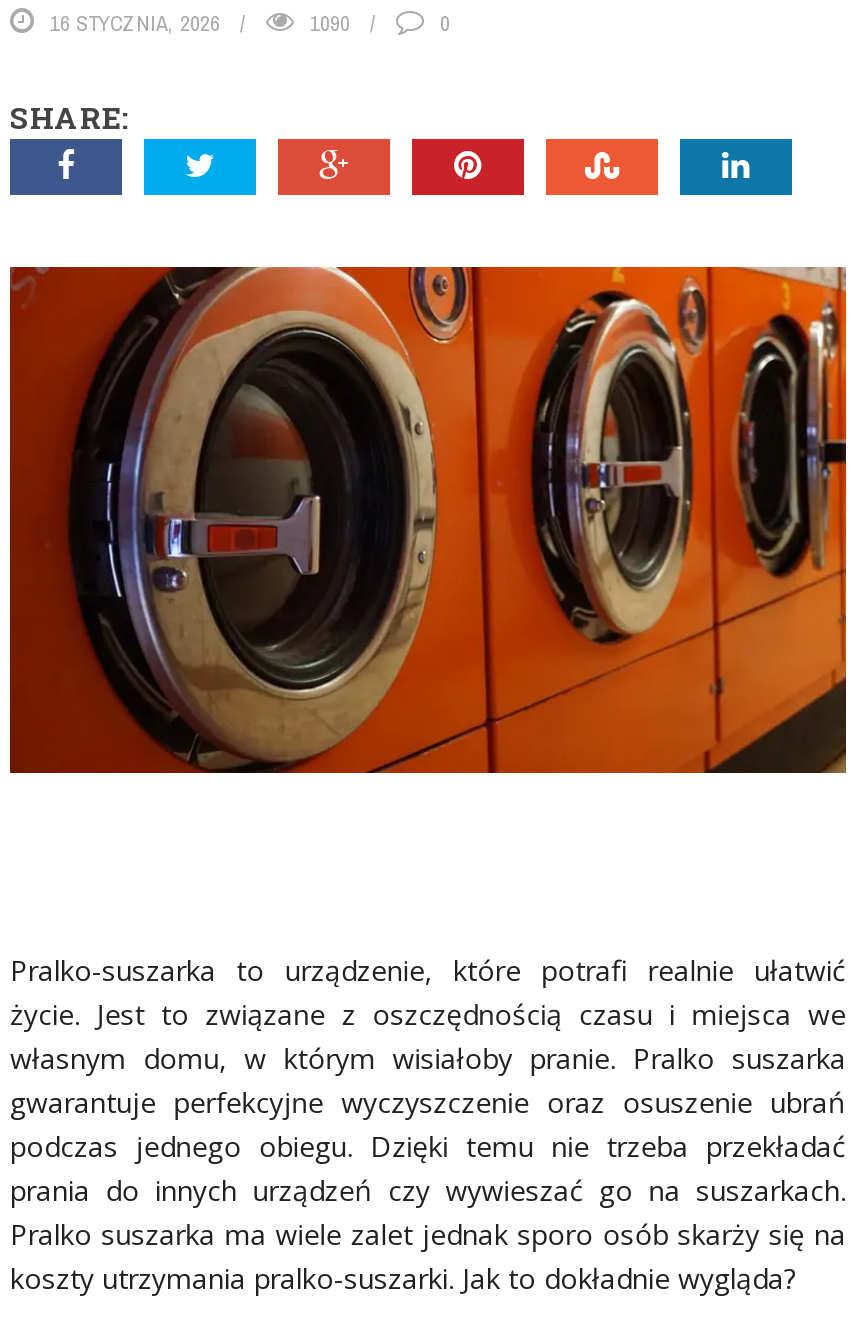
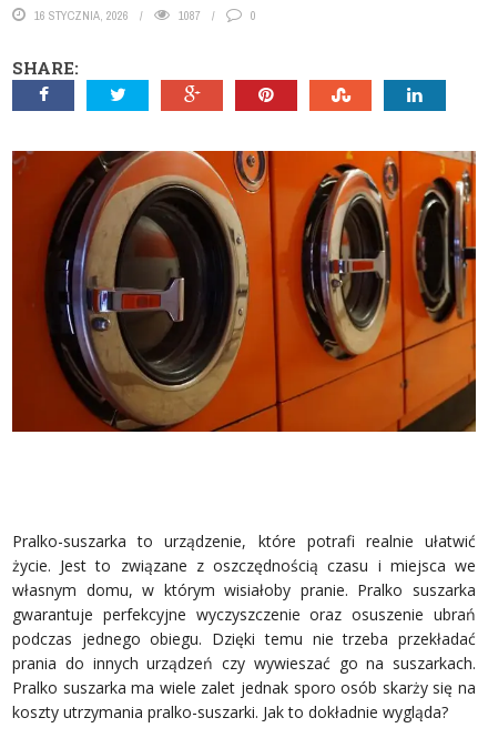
[310,9,350,37] 1090 -> [179,8,201,23] 1087

